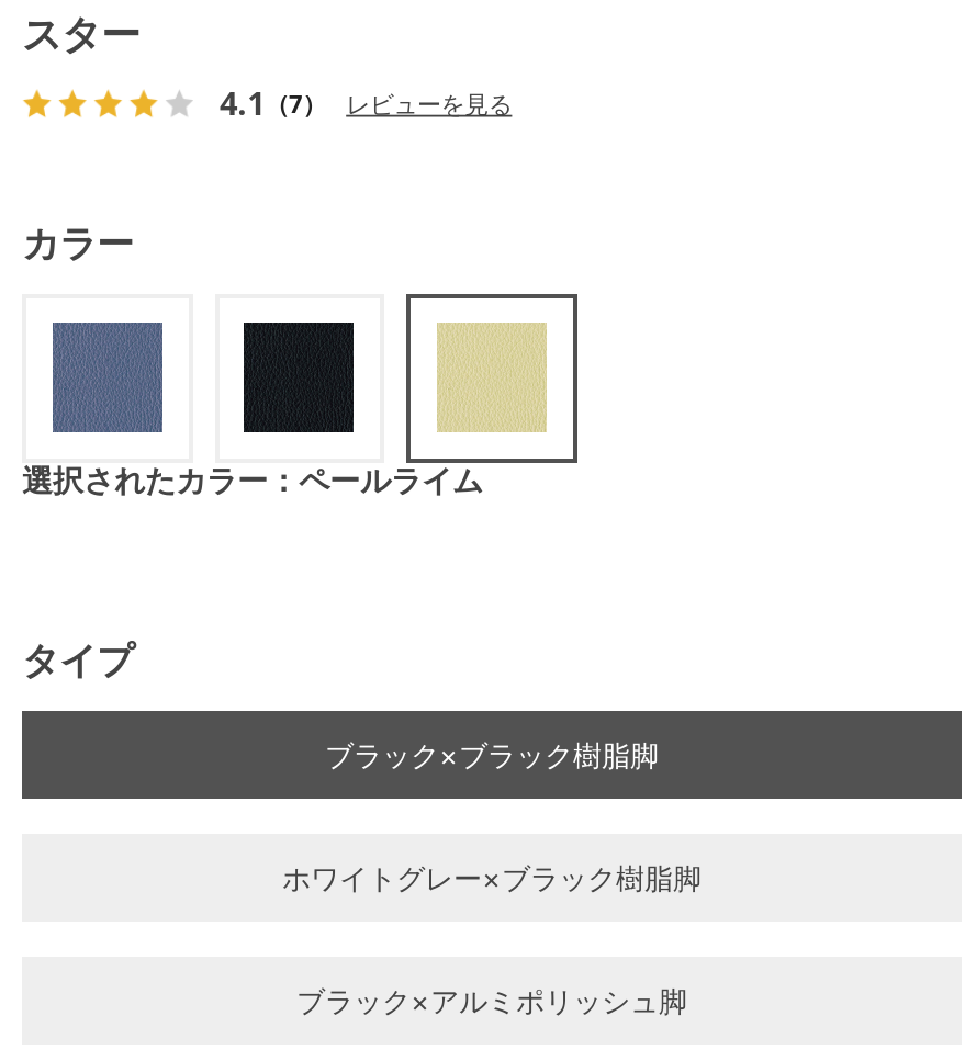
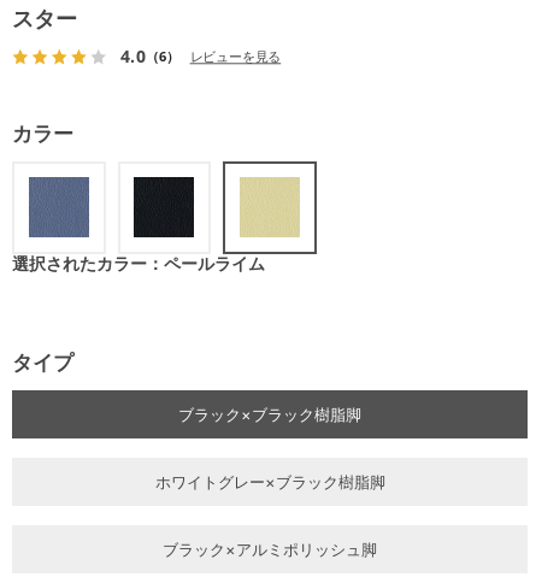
[220,79,512,123] 4.1（7） レビューを見る -> [120,44,281,67] 4.0（6） レビューを見る

